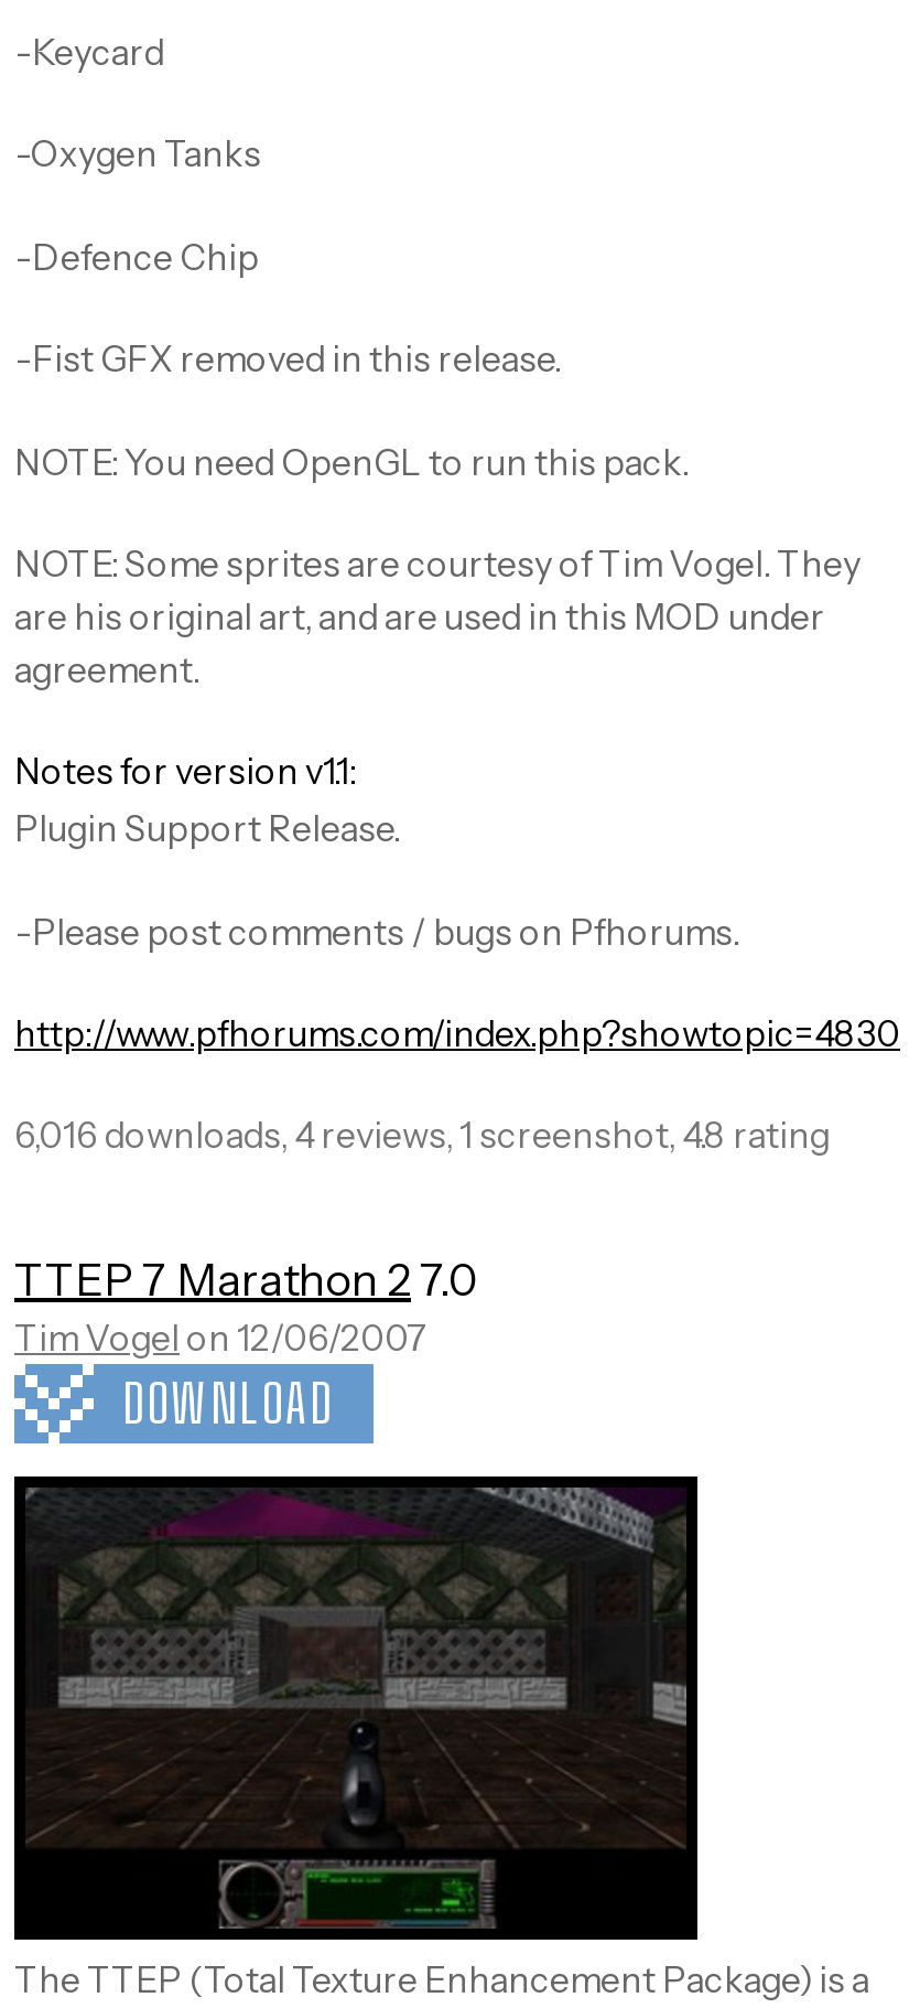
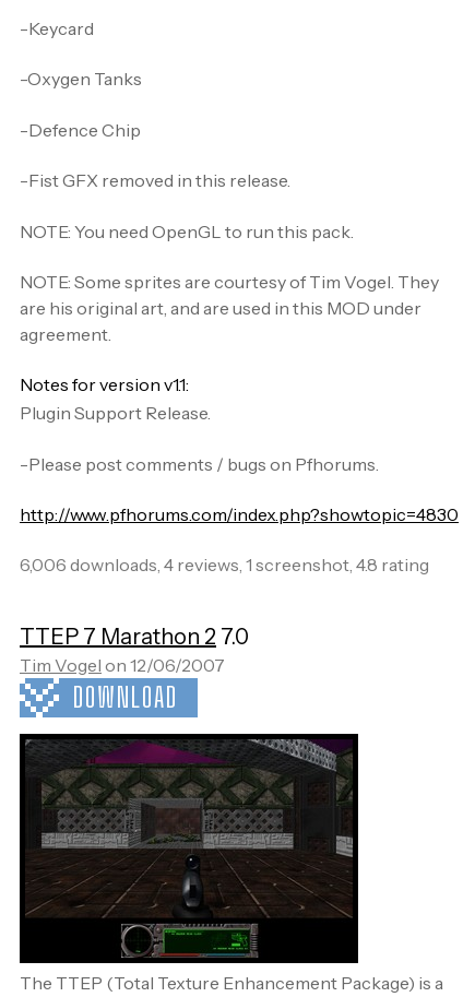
[14,1114,830,1158] 6,016 downloads, 4 reviews, 1 screenshot, 4.8 rating -> [20,554,429,576] 6,006 downloads, 4 reviews, 1 screenshot, 4.8 rating

